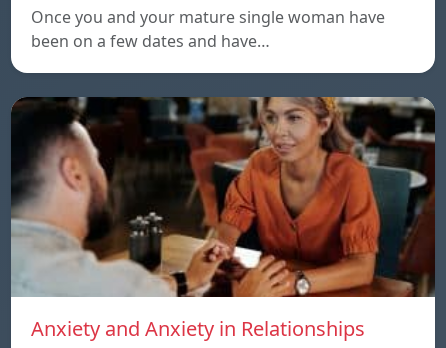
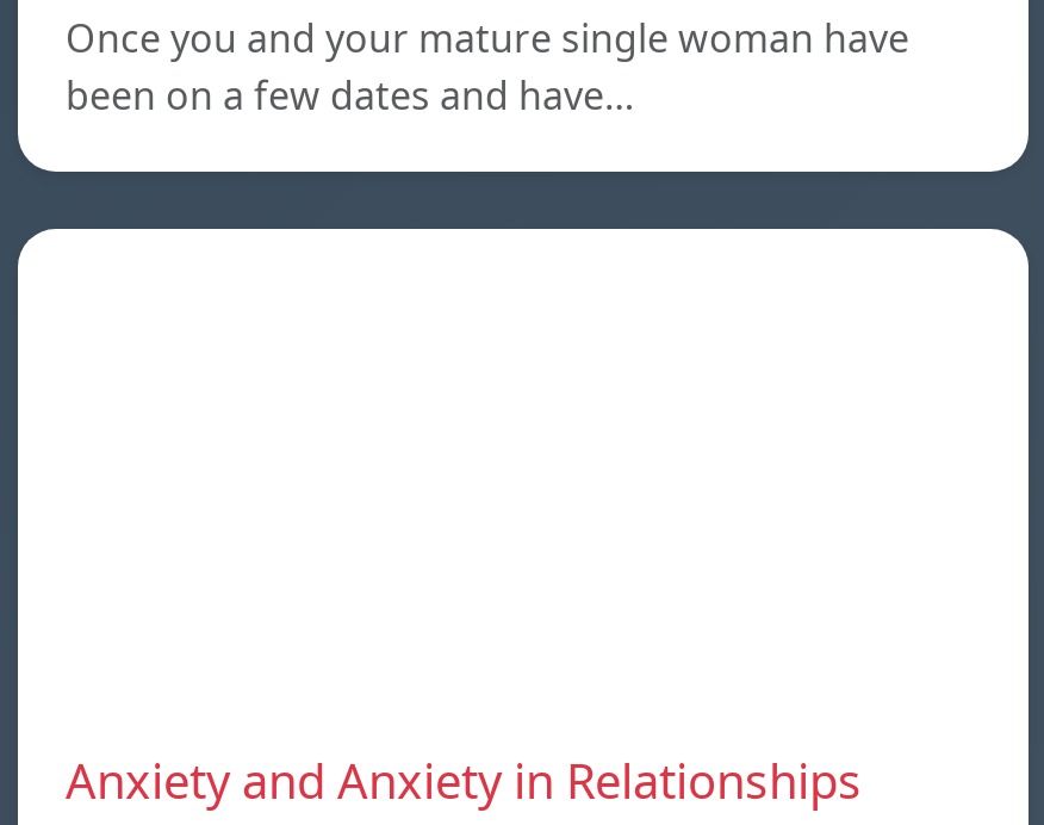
[10,96,436,298] [image] -> none

